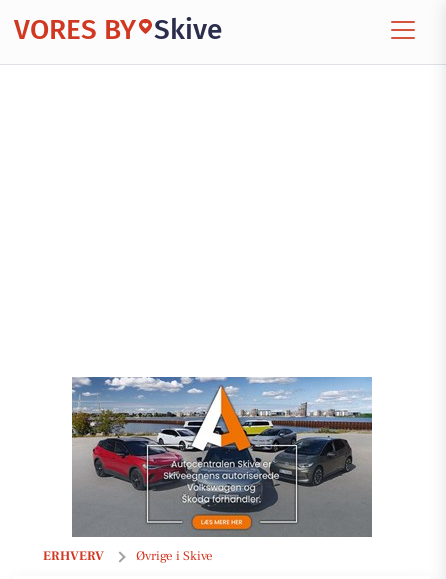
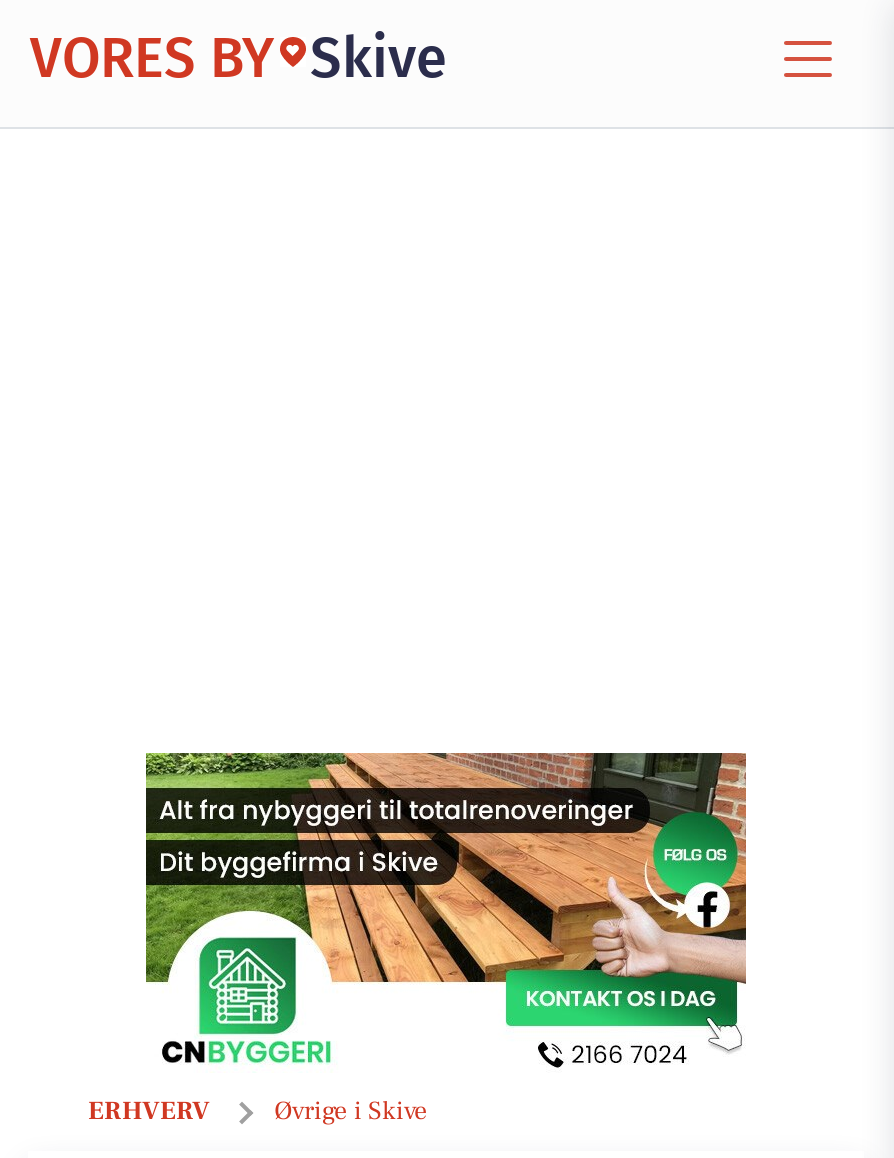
[71,376,373,538] [image] -> [144,751,748,1073] [image]

